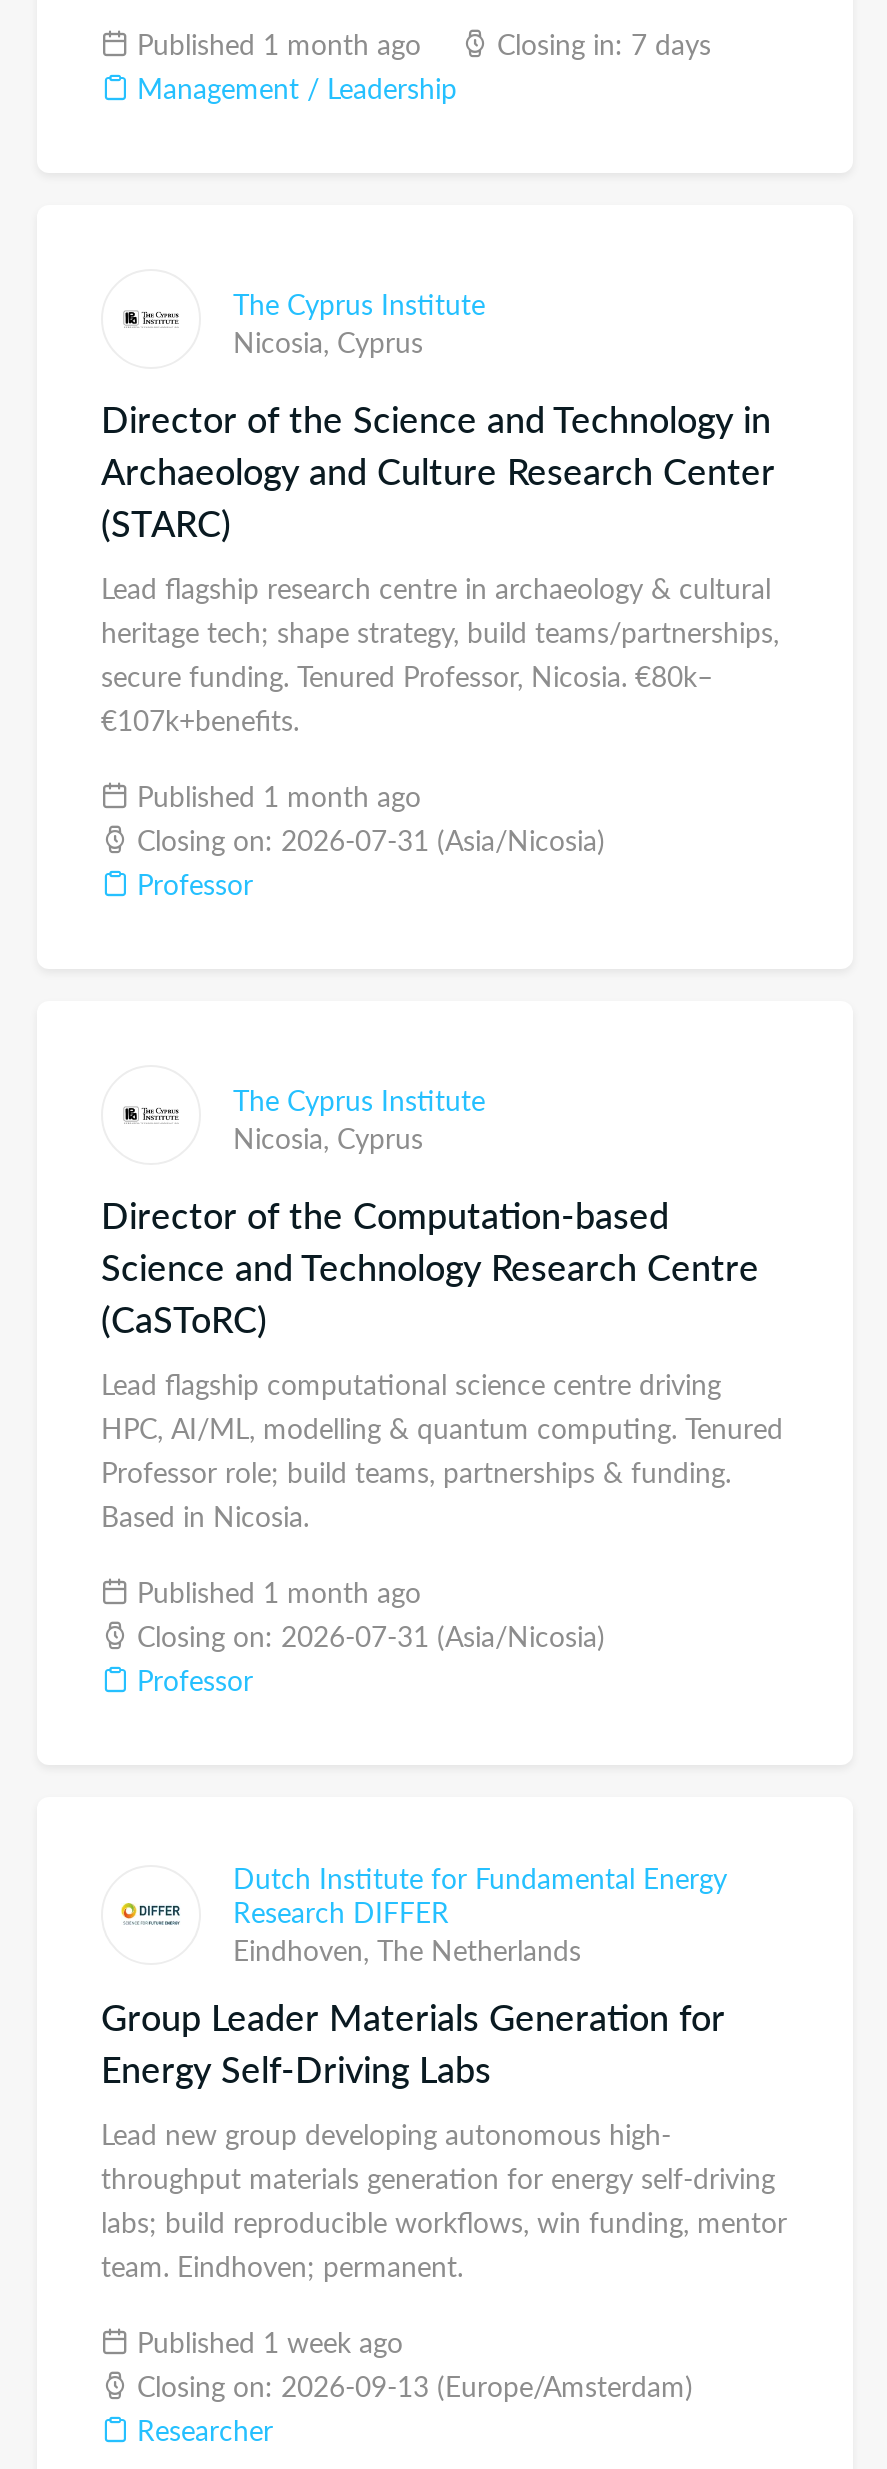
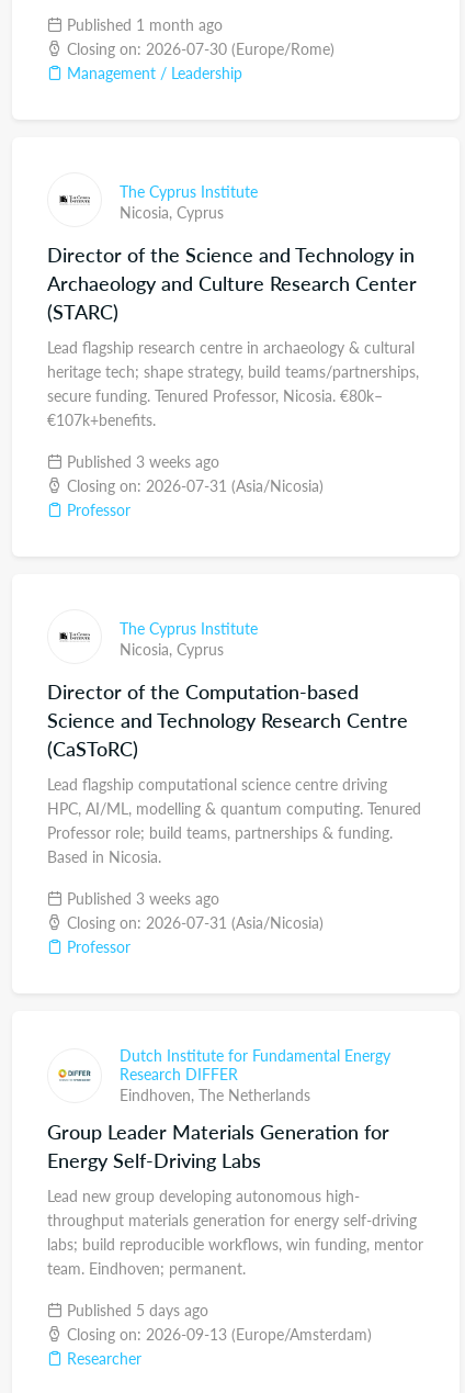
[489,23,711,63] Closing in: 7 days -> [63,37,334,59] Closing on: 2026-07-30 (Europe/Rome)
[129,775,421,815] Published 1 month ago -> [63,450,219,472] Published 3 weeks ago
[129,1571,421,1611] Published 1 month ago -> [63,887,219,909] Published 3 weeks ago
[129,2321,403,2361] Published 1 week ago -> [63,1299,208,1321] Published 5 days ago

